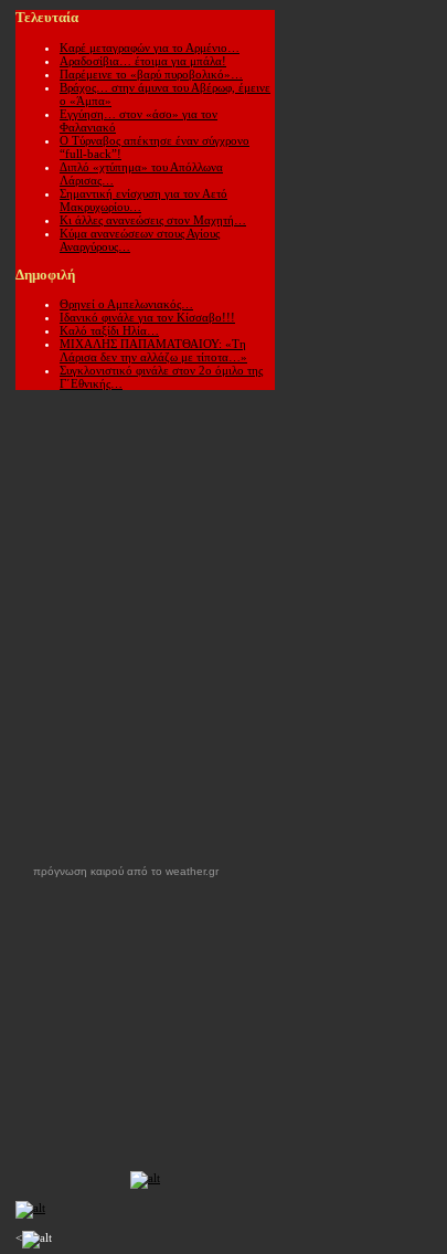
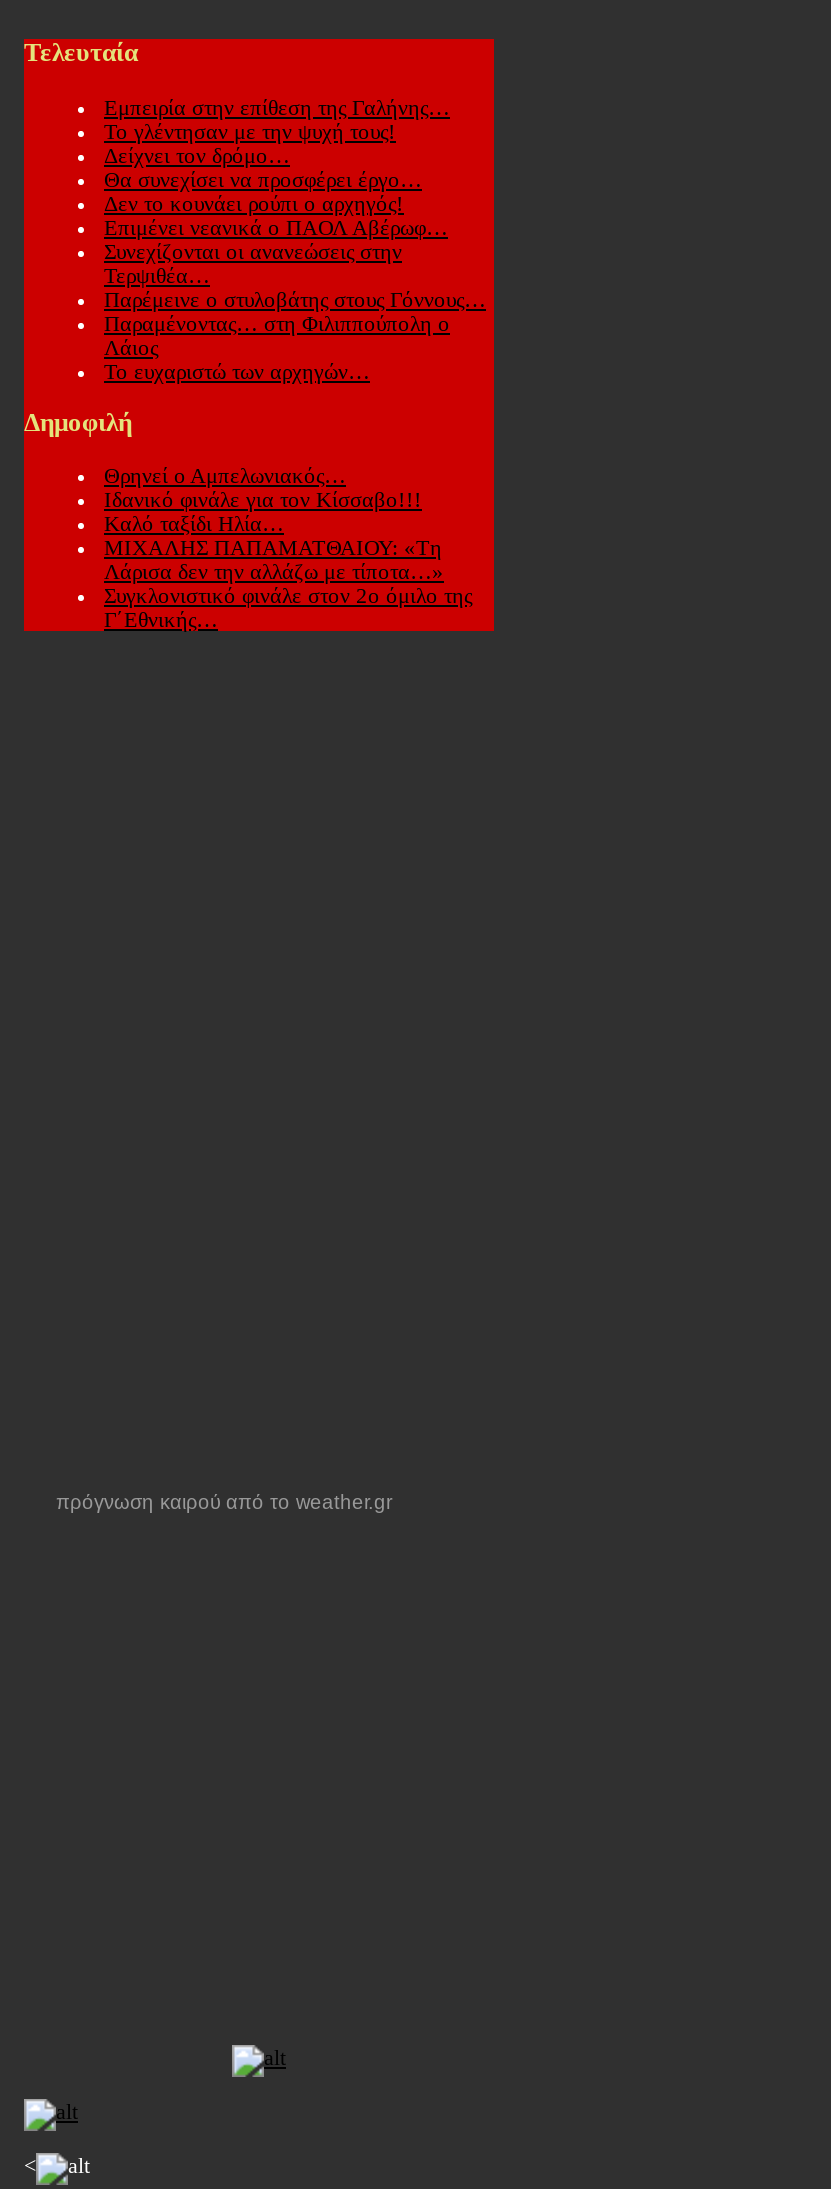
[60,41,270,253] Καρέ μεταγραφών για το Αρμένιο… | Αραδοσίβια… έτοιμα για μπάλα! | Παρέμεινε το «βαρύ πυροβολικό»… | Βράχος… στην άμυνα του Αβέρωφ, έμεινε | ο «Άμπα» | Εγγύηση… στον «άσο» για τον | Φαλανιακό | Ο Τύρναβος απέκτησε έναν σύγχρονο | “full-back”! | Διπλό «χτύπημα» του Απόλλωνα | Λάρισας… | Σημαντική ενίσχυση για τον Αετό | Μακρυχωρίου… | Κι άλλες ανανεώσεις στον Μαχητή… | Κύμα ανανεώσεων στους Αγίους | Αναργύρους… -> [104,95,486,383] Εμπειρία στην επίθεση της Γαλήνης… | Το γλέντησαν με την ψυχή τους! | Δείχνει τον δρόμο… | Θα συνεχίσει να προσφέρει έργο… | Δεν το κουνάει ρούπι ο αρχηγός! | Επιμένει νεανικά ο ΠΑΟΛ Αβέρωφ… | Συνεχίζονται οι ανανεώσεις στην | Τερψιθέα… | Παρέμεινε ο στυλοβάτης στους Γόννους… | Παραμένοντας… στη Φιλιππούπολη ο | Λάιος | Το ευχαριστώ των αρχηγών…

